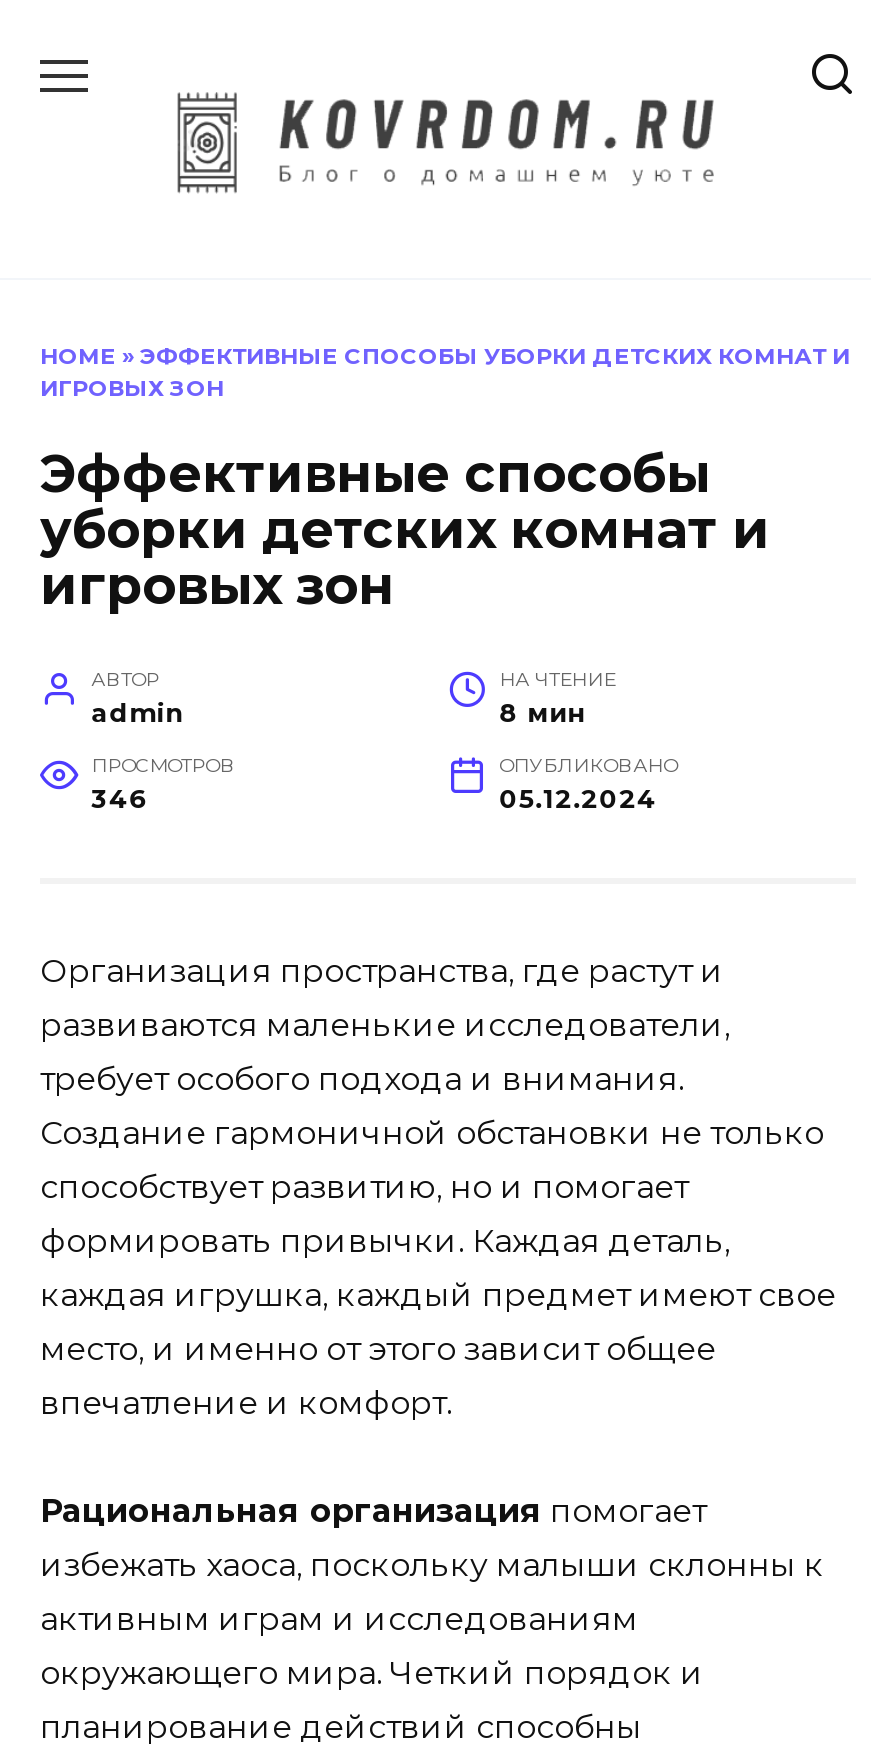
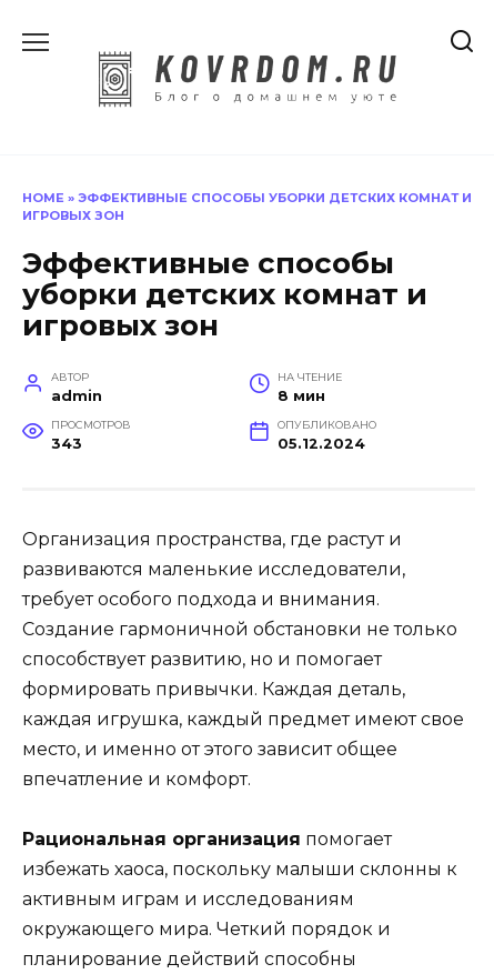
[91,784,147,814] 346 -> [51,435,82,452] 343

